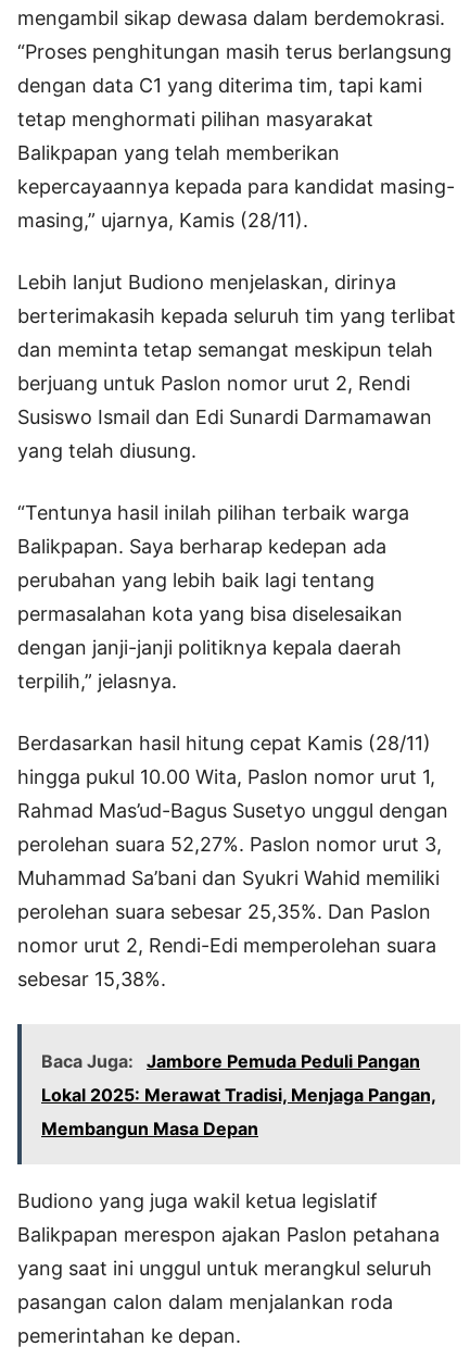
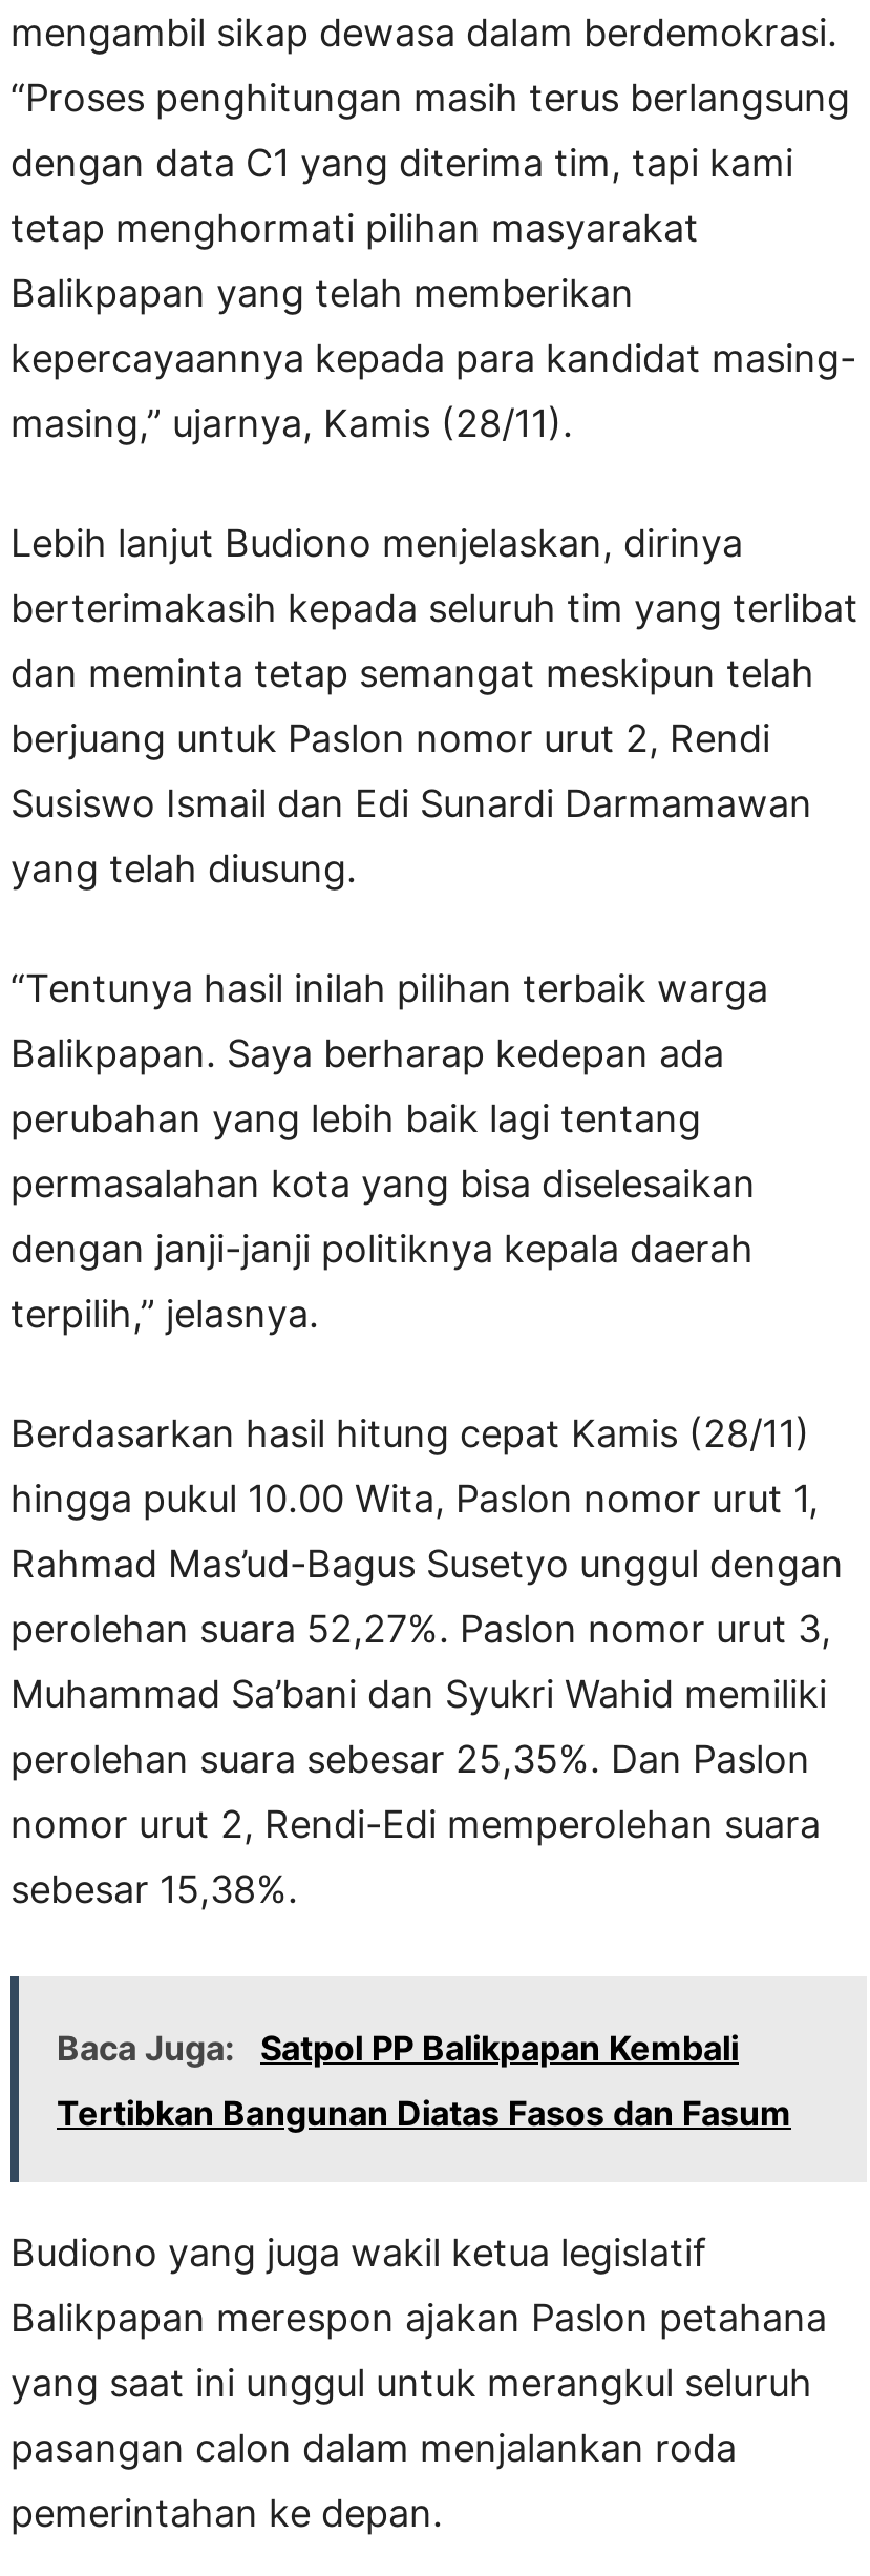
[41,1050,436,1139] Baca Juga: Jambore Pemuda Peduli Pangan | Lokal 2025: Merawat Tradisi, Menjaga Pangan, | Membangun Masa Depan -> [57,2027,791,2134] Baca Juga: Satpol PP Balikpapan Kembali | Tertibkan Bangunan Diatas Fasos dan Fasum

